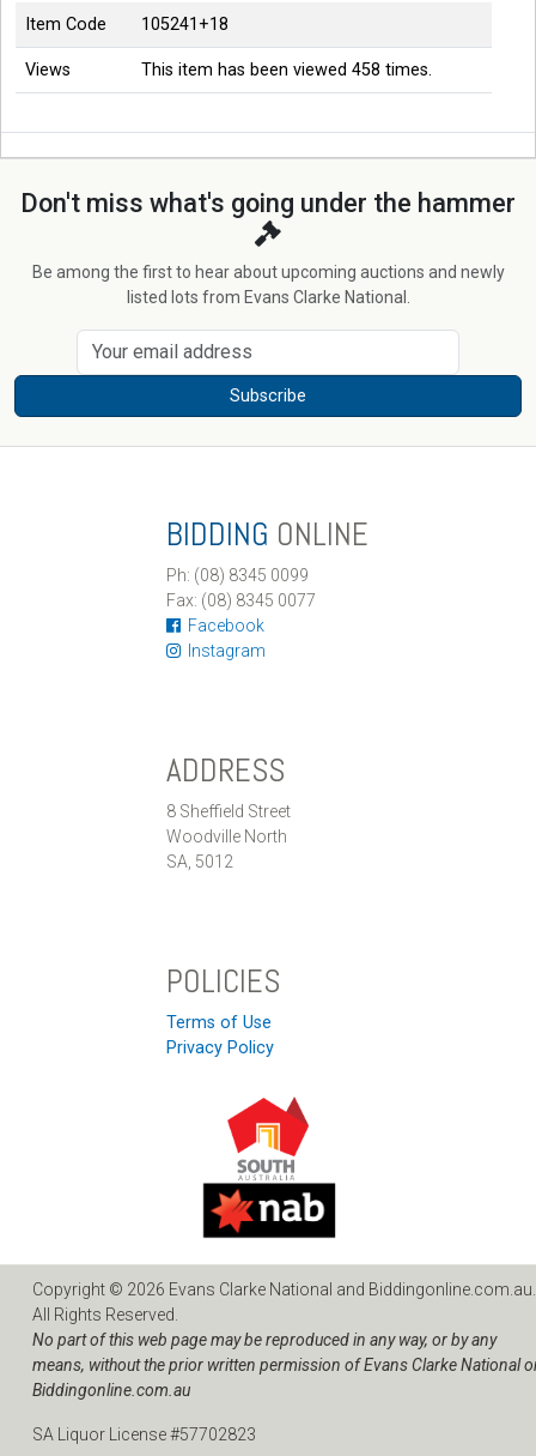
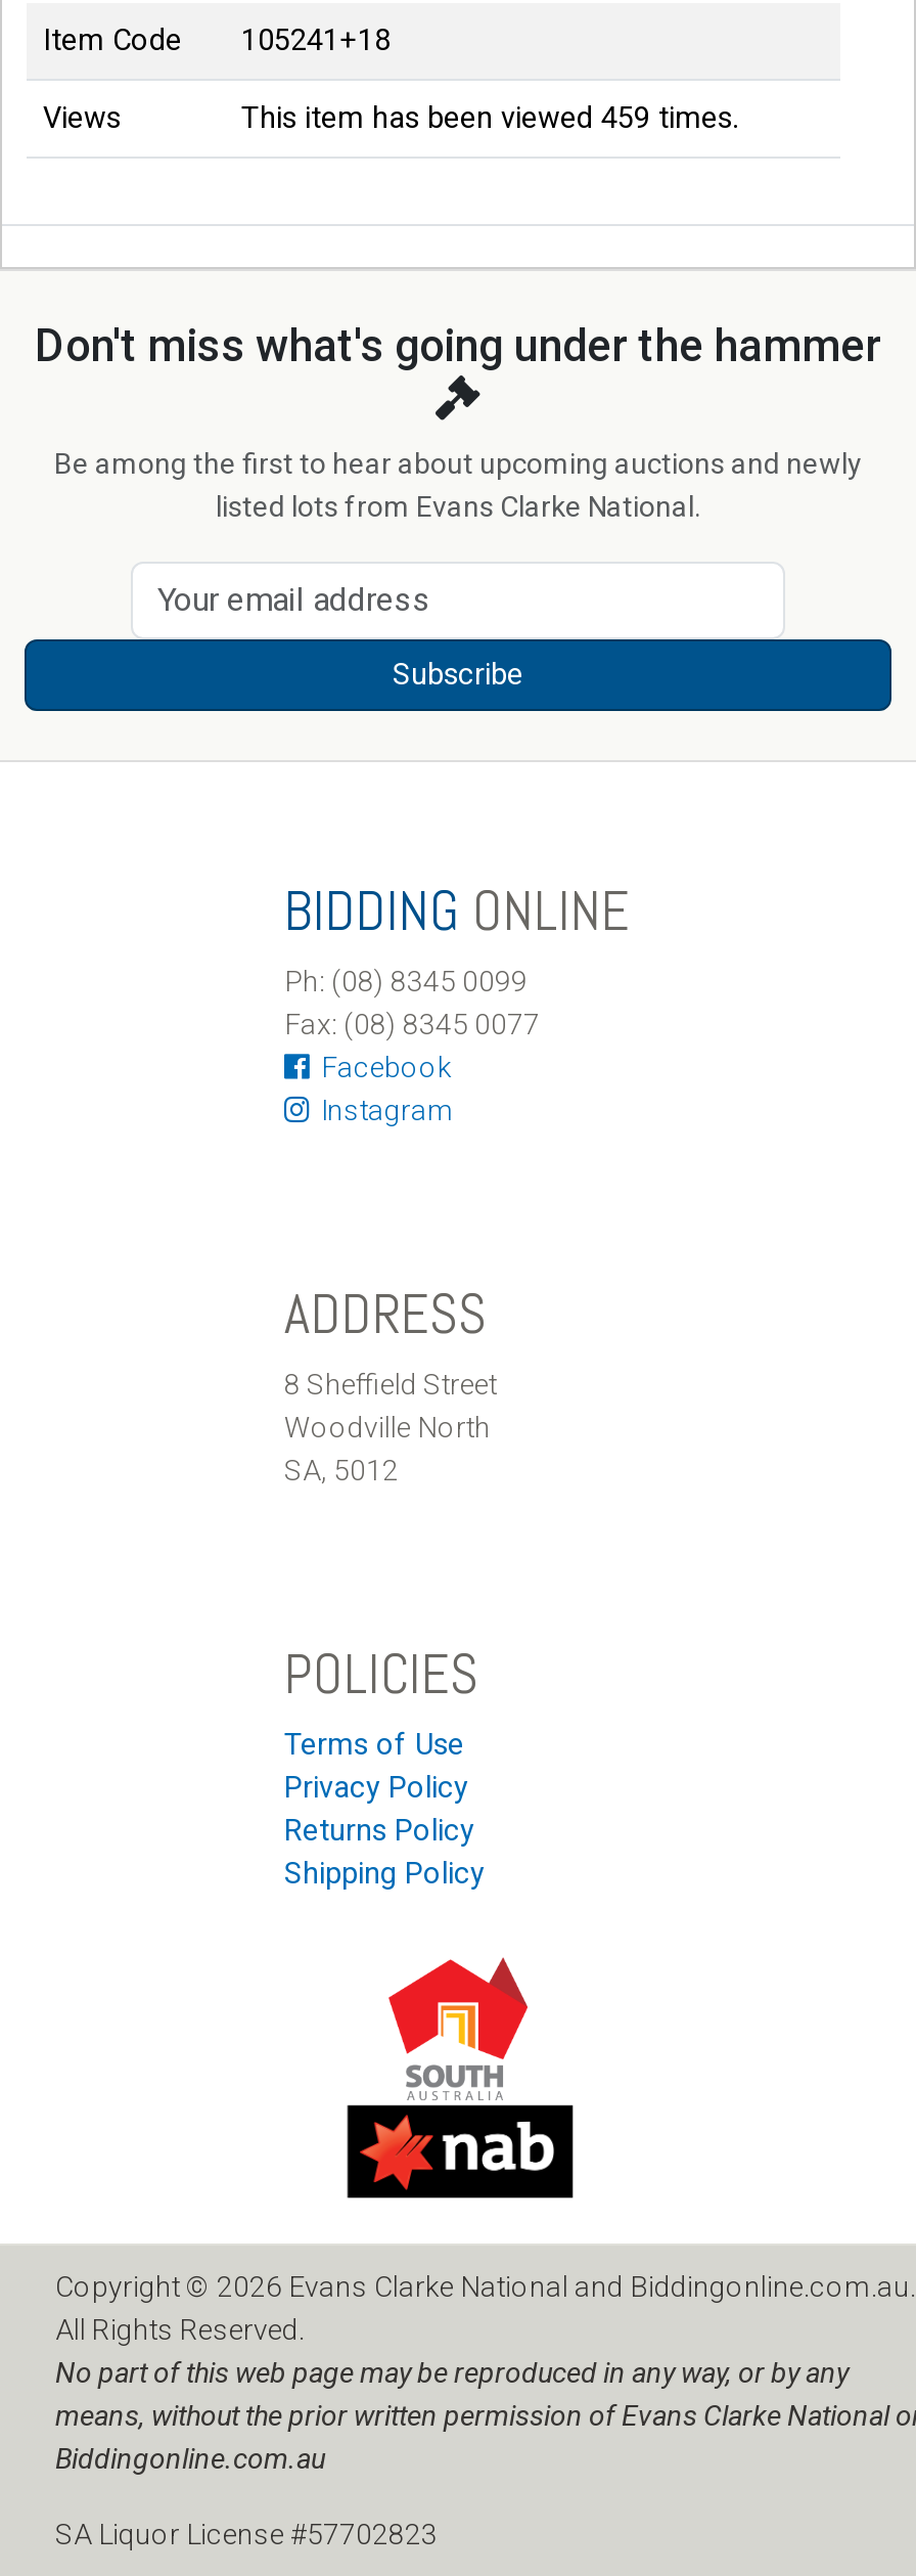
[141,61,432,81] This item has been viewed 458 times. -> [241,102,738,137] This item has been viewed 459 times.
none -> [284,1815,485,1893] Returns Policy | Shipping Policy

